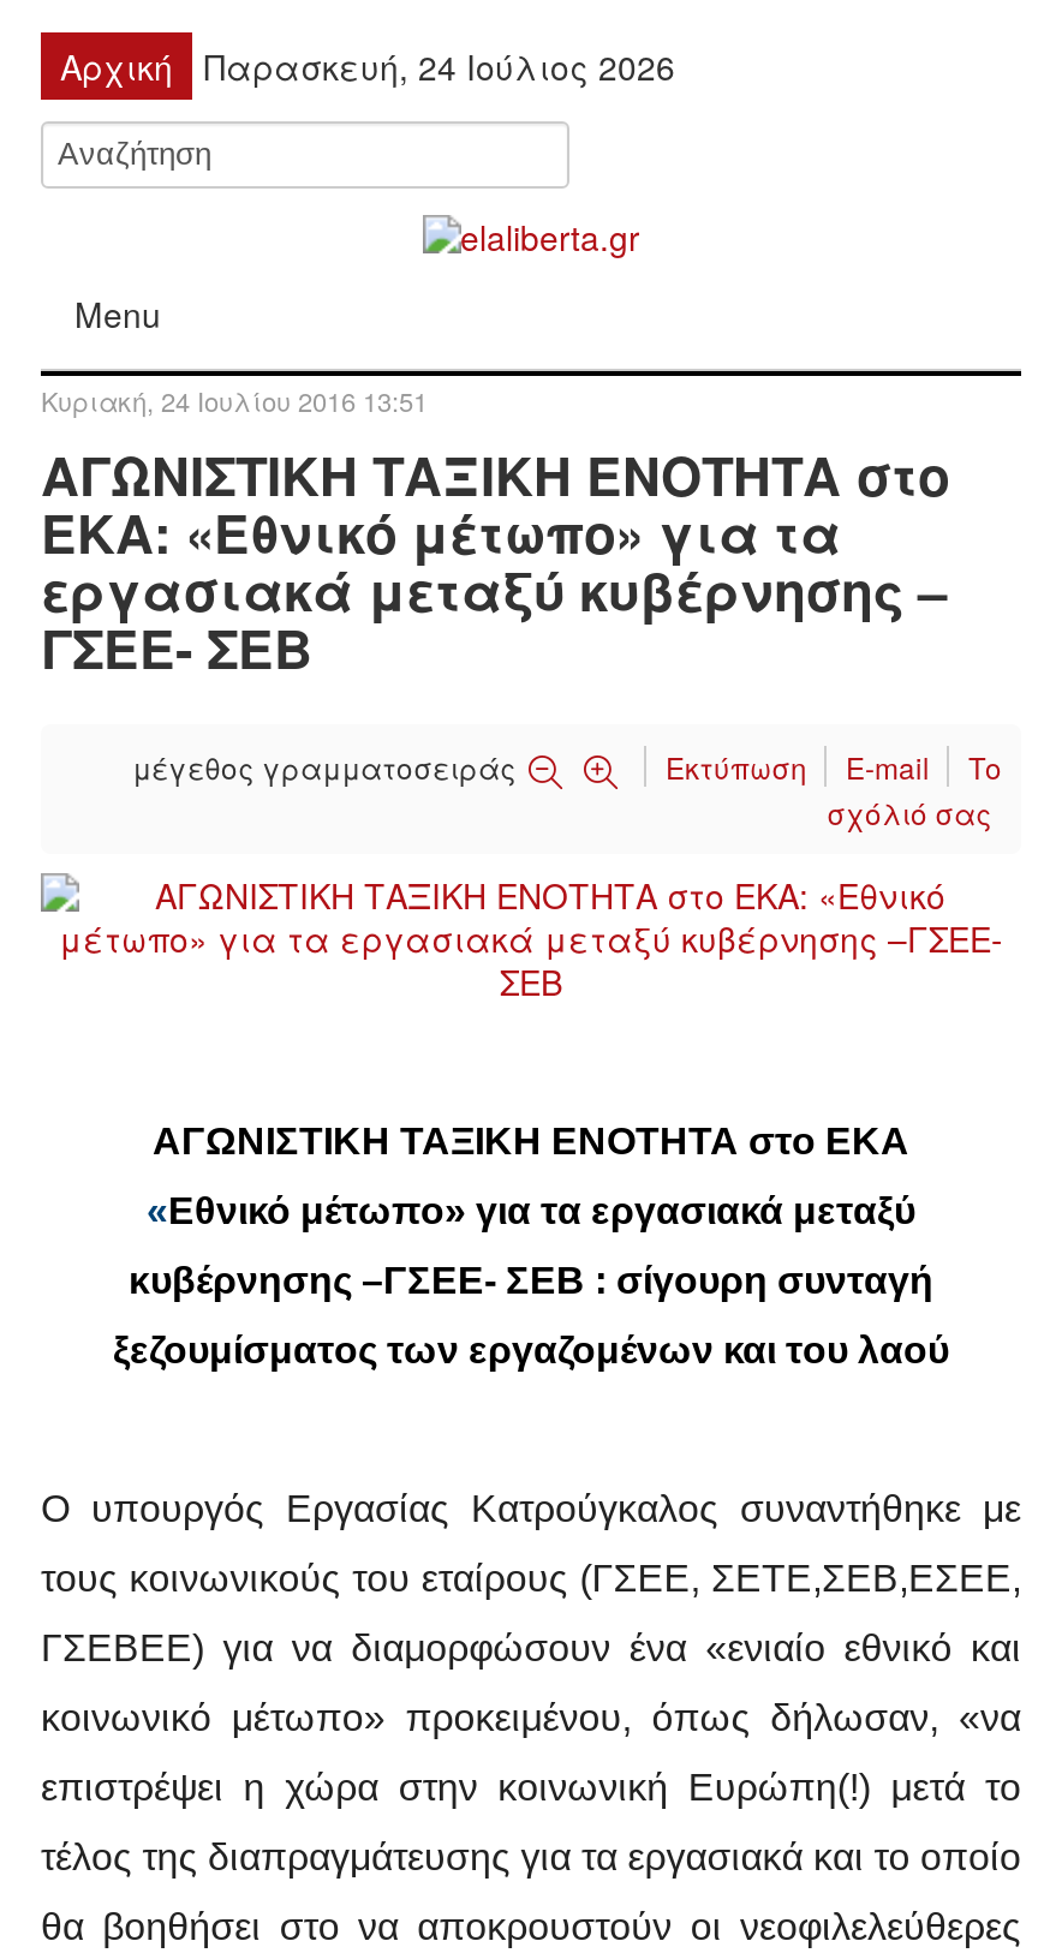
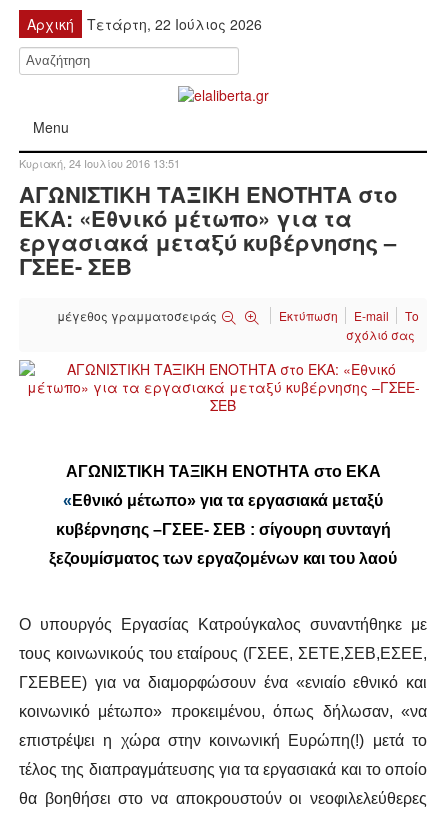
[204,42,675,90] Παρασκευή, 24 Ιούλιος 2026 -> [87,14,262,34] Τετάρτη, 22 Ιούλιος 2026

